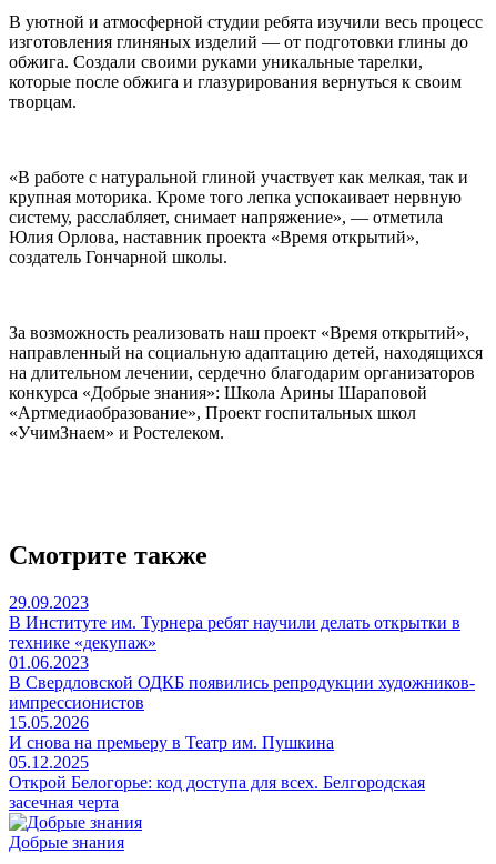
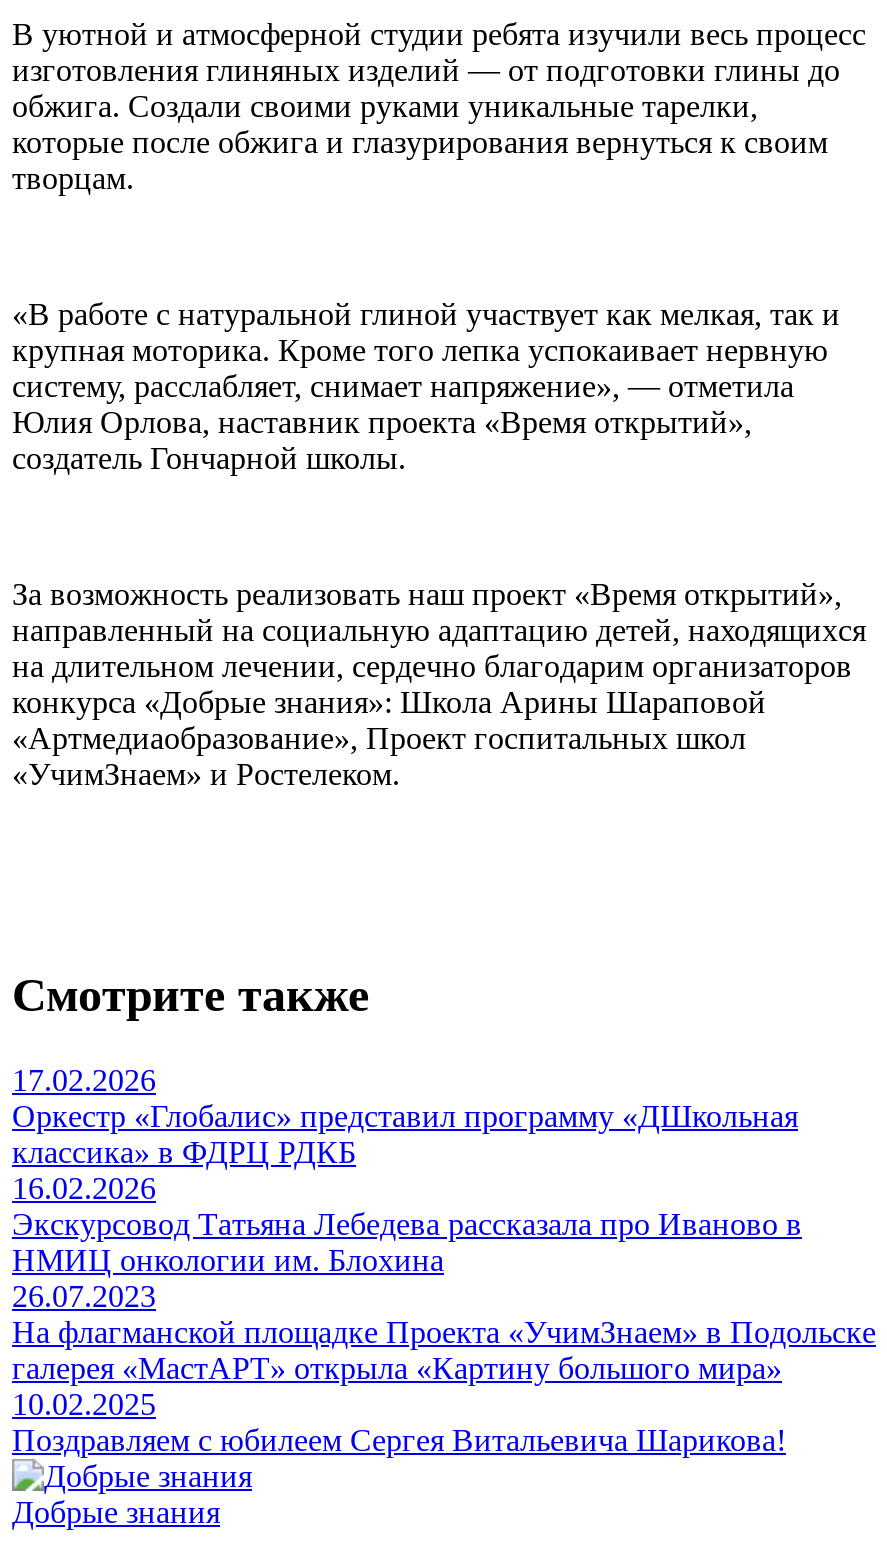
[9,593,475,811] 29.09.2023 | В Институте им. Турнера ребят научили делать открытки в | технике «декупаж» | 01.06.2023 | В Свердловской ОДКБ появились репродукции художников- | импрессионистов | 15.05.2026 | И снова на премьеру в Театр им. Пушкина | 05.12.2025 | Открой Белогорье: код доступа для всех. Белгородская | засечная черта -> [12,1062,876,1456] 17.02.2026 | Оркестр «Глобалис» представил программу «ДШкольная | классика» в ФДРЦ РДКБ | 16.02.2026 | Экскурсовод Татьяна Лебедева рассказала про Иваново в | НМИЦ онкологии им. Блохина | 26.07.2023 | На флагманской площадке Проекта «УчимЗнаем» в Подольске | галерея «МастАРТ» открыла «Картину большого мира» | 10.02.2025 | Поздравляем с юбилеем Сергея Витальевича Шарикова!

